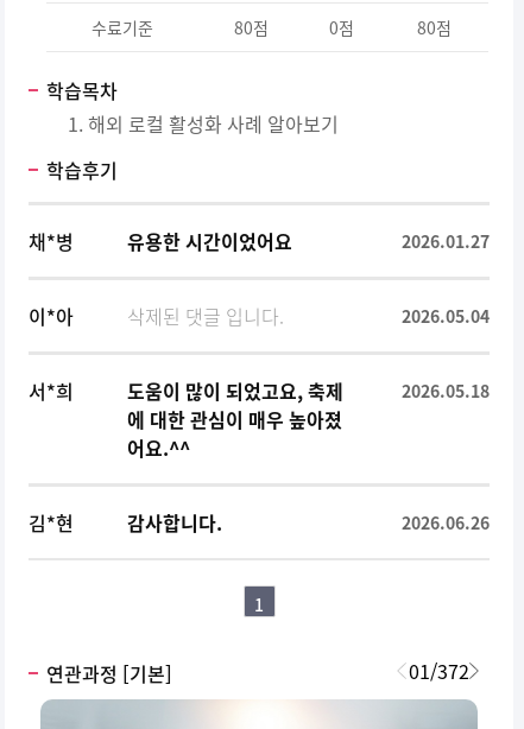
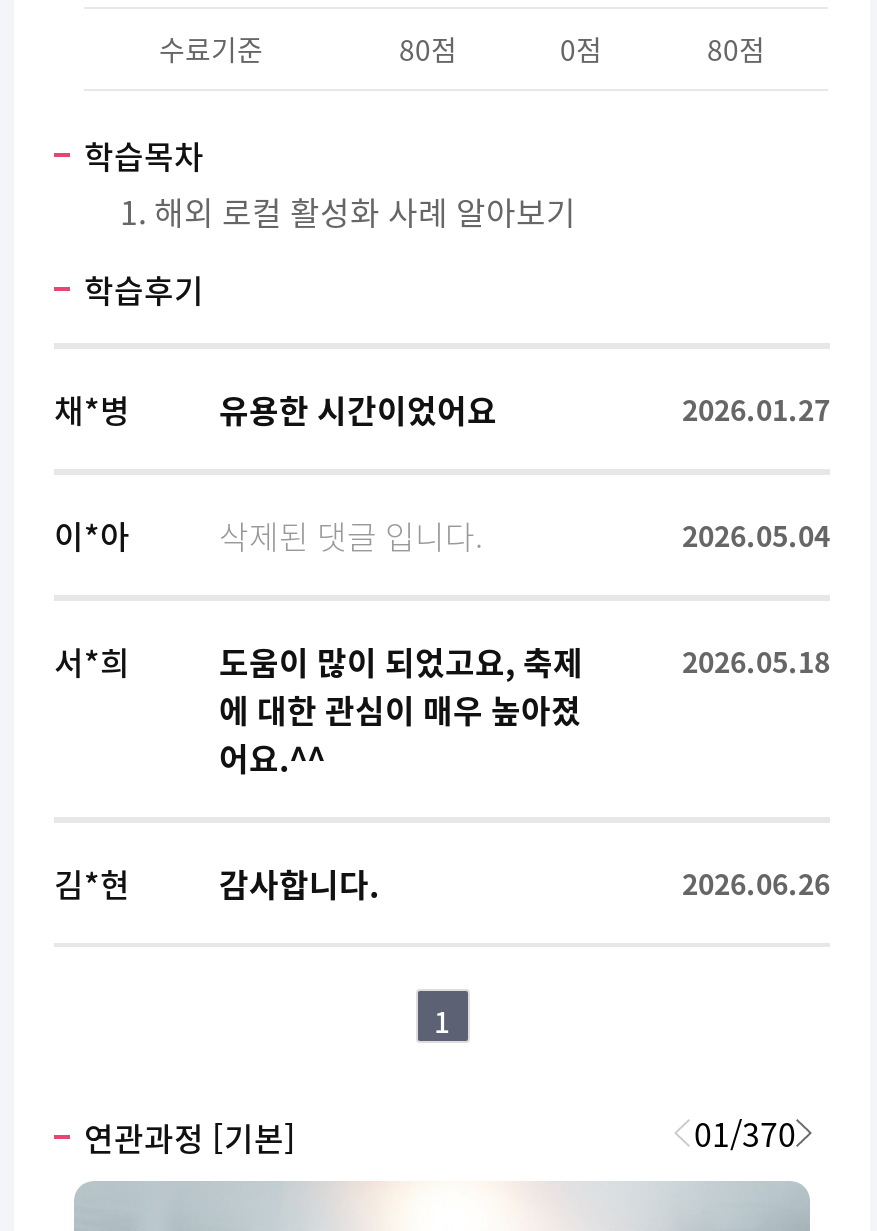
[409,657,469,686] 01/372 -> [694,1110,796,1158] 01/370

